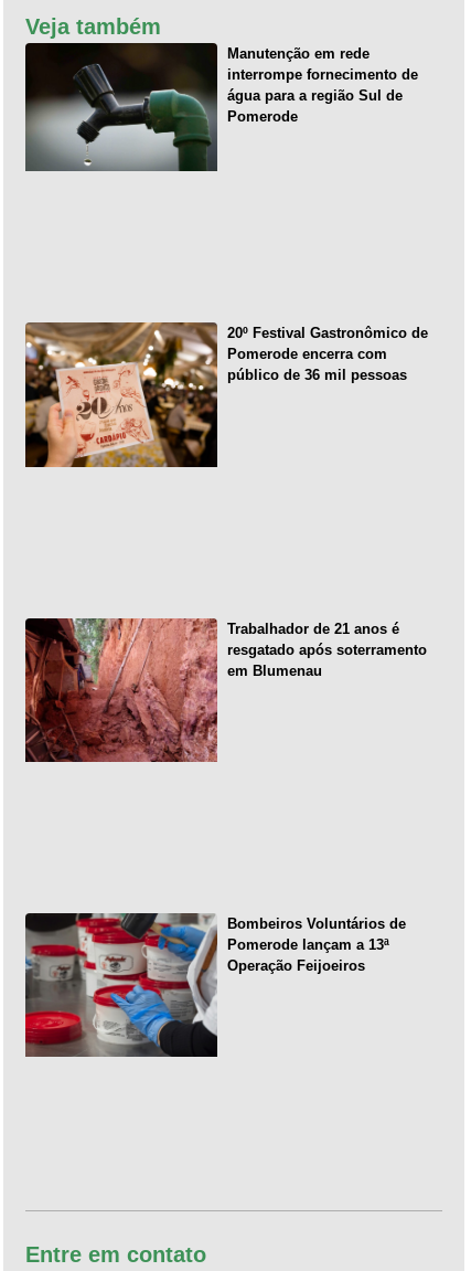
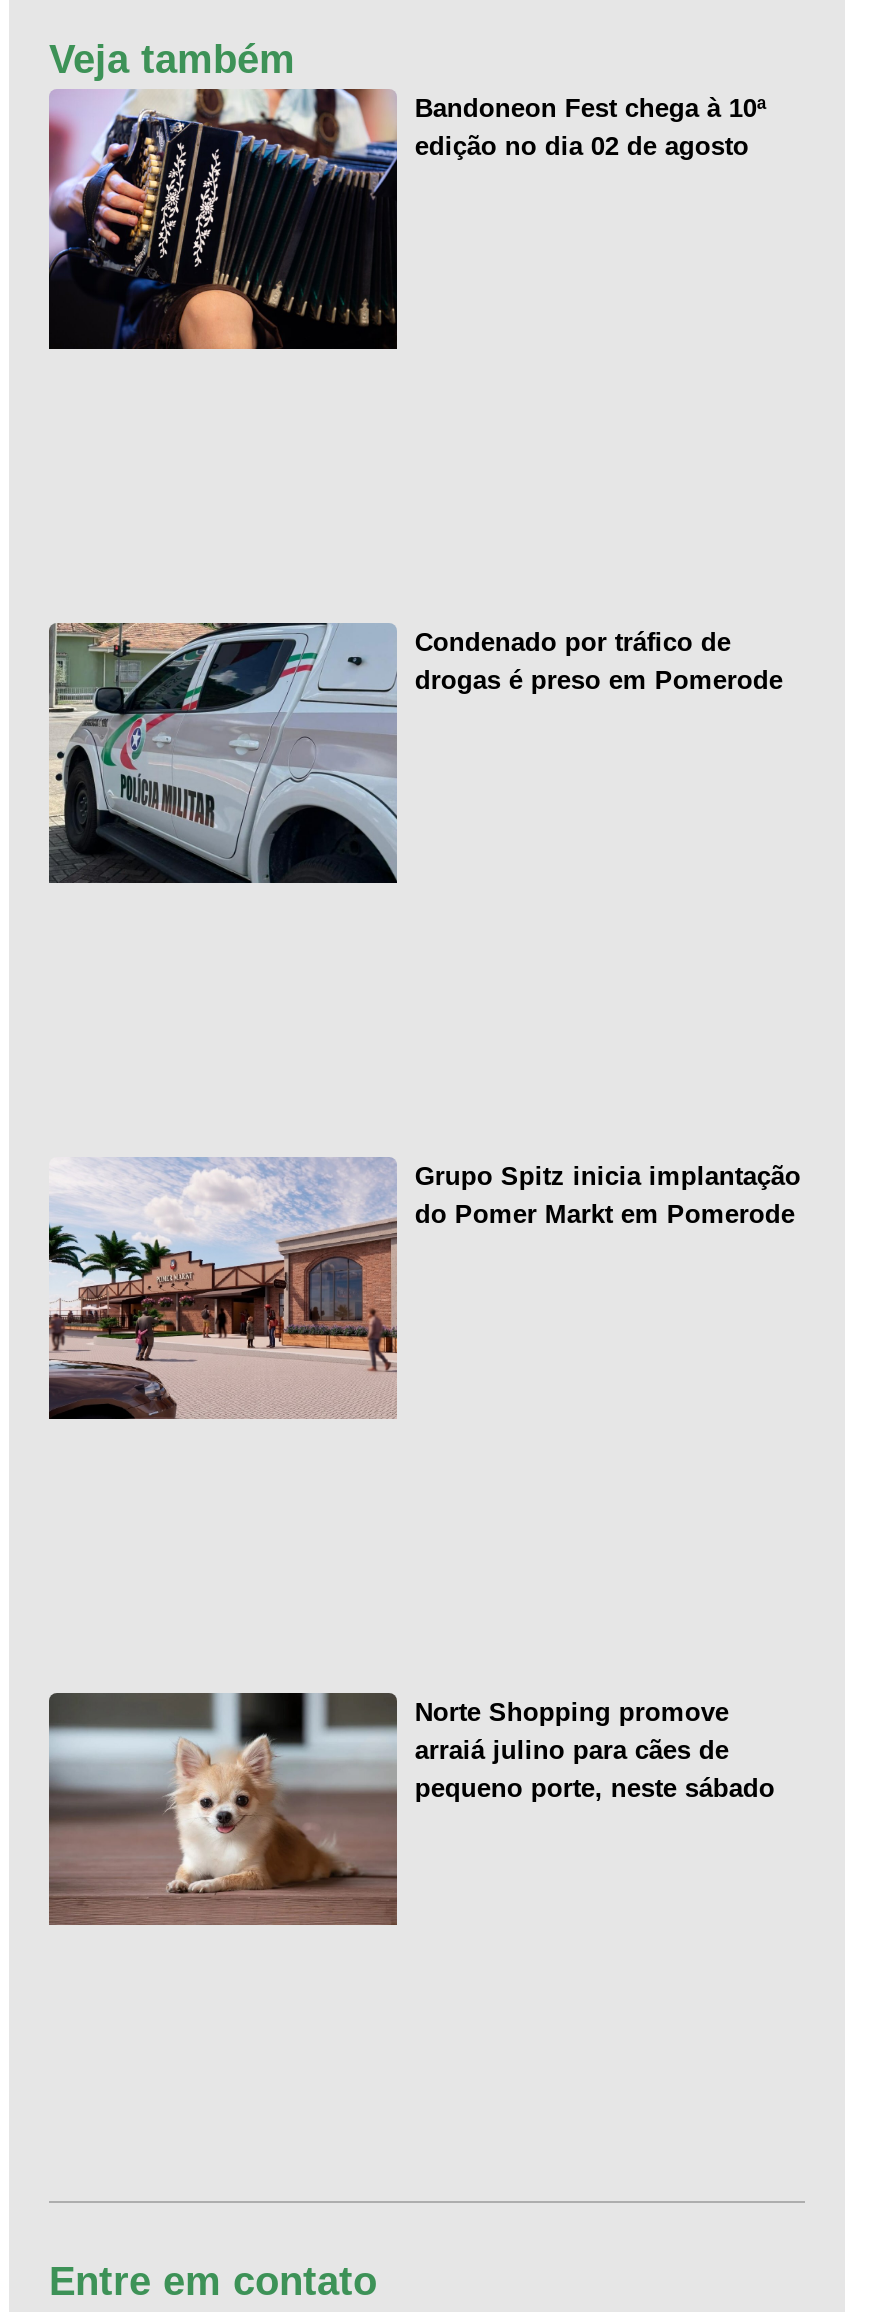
[24,42,418,188] [image] | Manutenção em rede | interrompe fornecimento de | água para a região Sul de | Pomerode -> [47,88,767,352] [image] | Bandoneon Fest chega à 10ª | edição no dia 02 de agosto
[24,321,428,483] [image] | 20º Festival Gastronômico de | Pomerode encerra com | público de 36 mil pessoas -> [47,594,783,886] [image] | Condenado por tráfico de | drogas é preso em Pomerode
[24,617,427,779] [image] | Trabalhador de 21 anos é | resgatado após soterramento | em Blumenau -> [47,1130,801,1422] [image] | Grupo Spitz inicia implantação | do Pomer Markt em Pomerode
[24,912,406,1057] [image] | Bombeiros Voluntários de | Pomerode lançam a 13ª | Operação Feijoeiros -> [49,1664,775,1926] [image] | Norte Shopping promove | arraiá julino para cães de | pequeno porte, neste sábado

